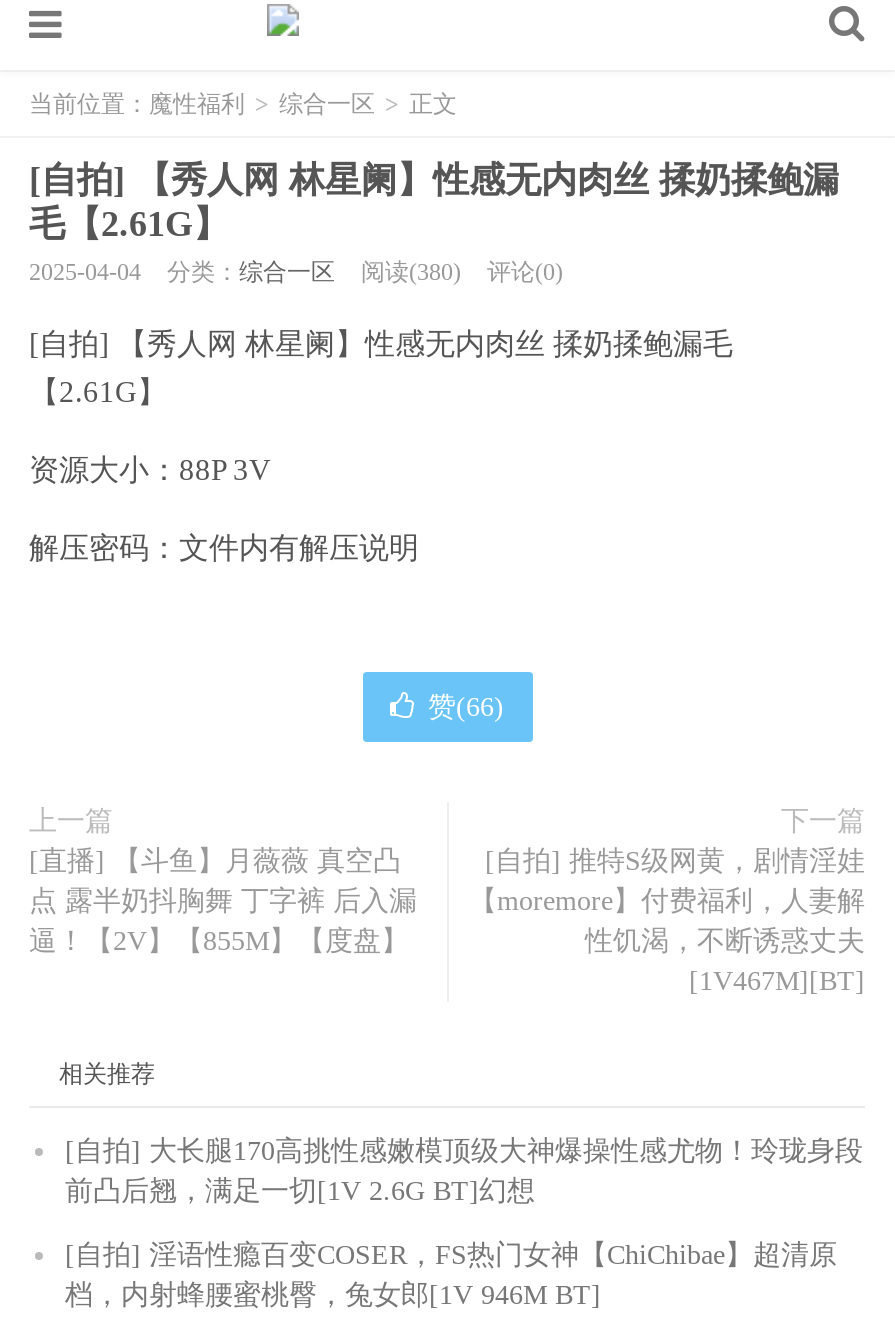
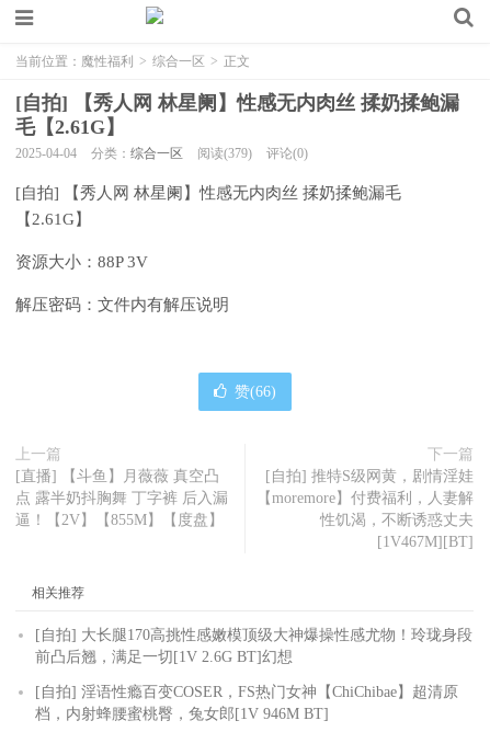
[29,258,563,286] 2025-04-04 分类：综合一区 阅读(380) 评论(0) -> [15,146,308,161] 2025-04-04 分类：综合一区 阅读(379) 评论(0)

